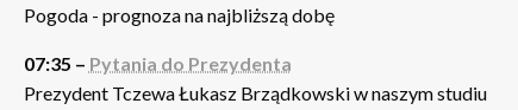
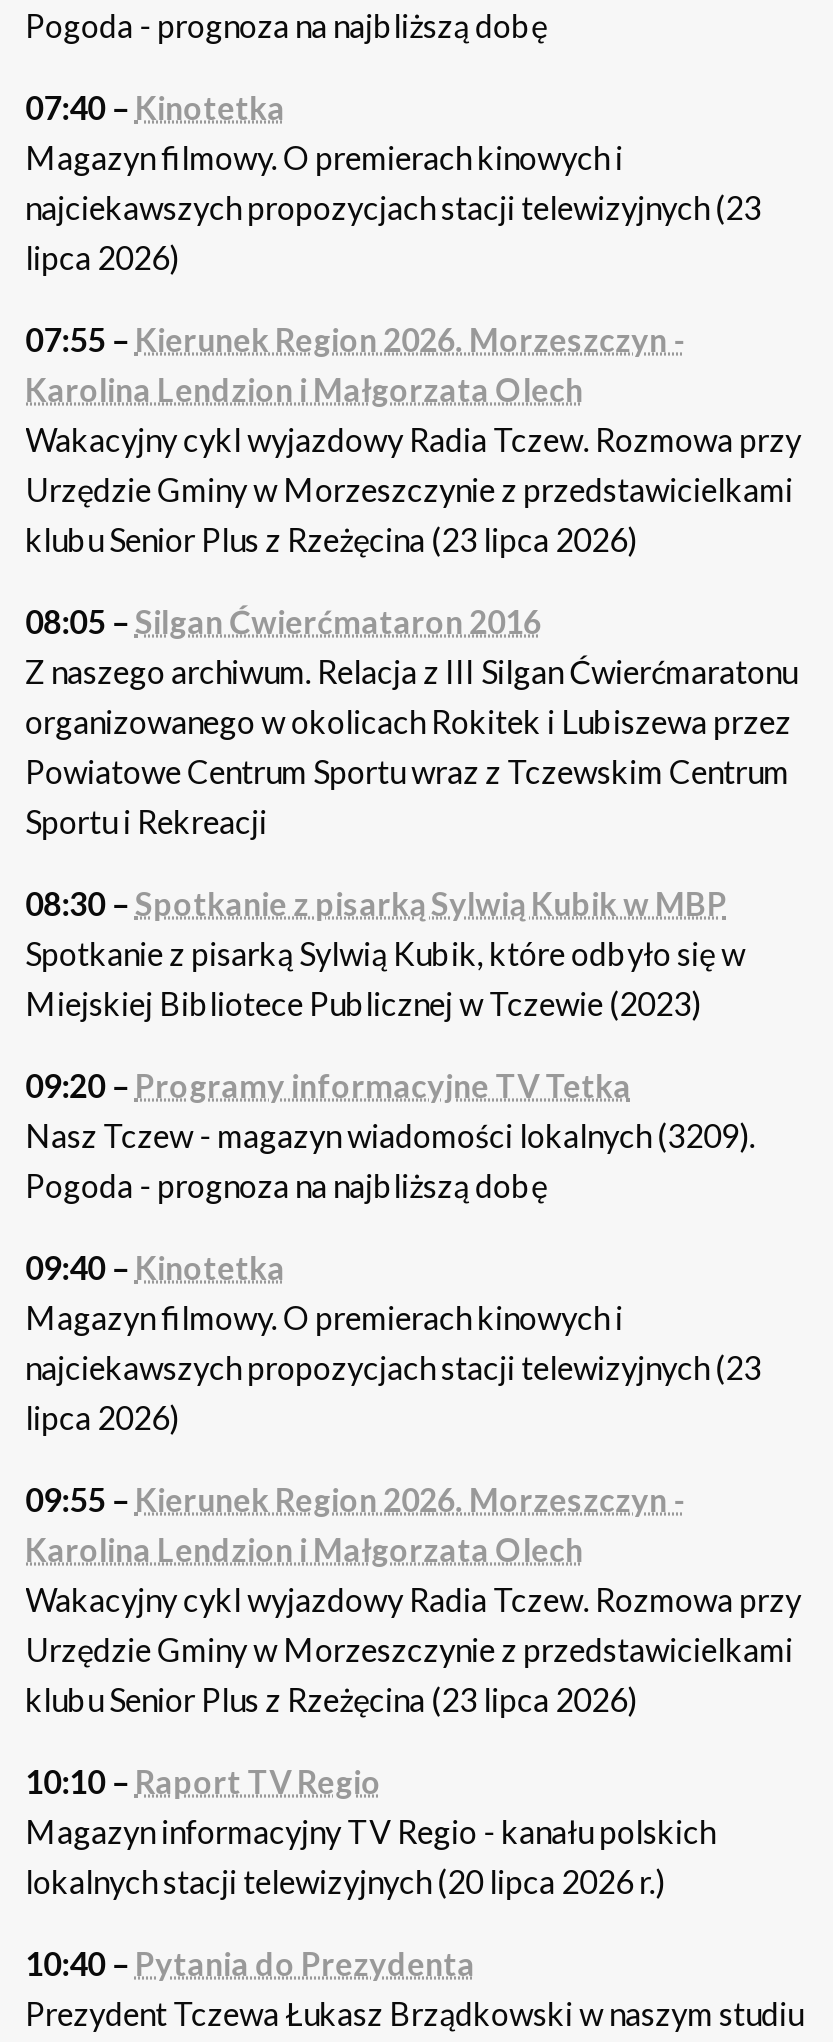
[23,52,291,75] 07:35 – Pytania do Prezydenta -> [25,89,801,1983] 07:40 – Kinotetka | Magazyn filmowy. O premierach kinowych i | najciekawszych propozycjach stacji telewizyjnych (23 | lipca 2026) | 07:55 – Kierunek Region 2026. Morzeszczyn - | Karolina Lendzion i Małgorzata Olech | Wakacyjny cykl wyjazdowy Radia Tczew. Rozmowa przy | Urzędzie Gminy w Morzeszczynie z przedstawicielkami | klubu Senior Plus z Rzeżęcina (23 lipca 2026) | 08:05 – Silgan Ćwierćmataron 2016 | Z naszego archiwum. Relacja z III Silgan Ćwierćmaratonu | organizowanego w okolicach Rokitek i Lubiszewa przez | Powiatowe Centrum Sportu wraz z Tczewskim Centrum | Sportu i Rekreacji | 08:30 – Spotkanie z pisarką Sylwią Kubik w MBP | Spotkanie z pisarką Sylwią Kubik, które odbyło się w | Miejskiej Bibliotece Publicznej w Tczewie (2023) | 09:20 – Programy informacyjne TV Tetka | Nasz Tczew - magazyn wiadomości lokalnych (3209). | Pogoda - prognoza na najbliższą dobę | 09:40 – Kinotetka | Magazyn filmowy. O premierach kinowych i | najciekawszych propozycjach stacji telewizyjnych (23 | lipca 2026) | 09:55 – Kierunek Region 2026. Morzeszczyn - | Karolina Lendzion i Małgorzata Olech | Wakacyjny cykl wyjazdowy Radia Tczew. Rozmowa przy | Urzędzie Gminy w Morzeszczynie z przedstawicielkami | klubu Senior Plus z Rzeżęcina (23 lipca 2026) | 10:10 – Raport TV Regio | Magazyn informacyjny TV Regio - kanału polskich | lokalnych stacji telewizyjnych (20 lipca 2026 r.) | 10:40 – Pytania do Prezydenta

